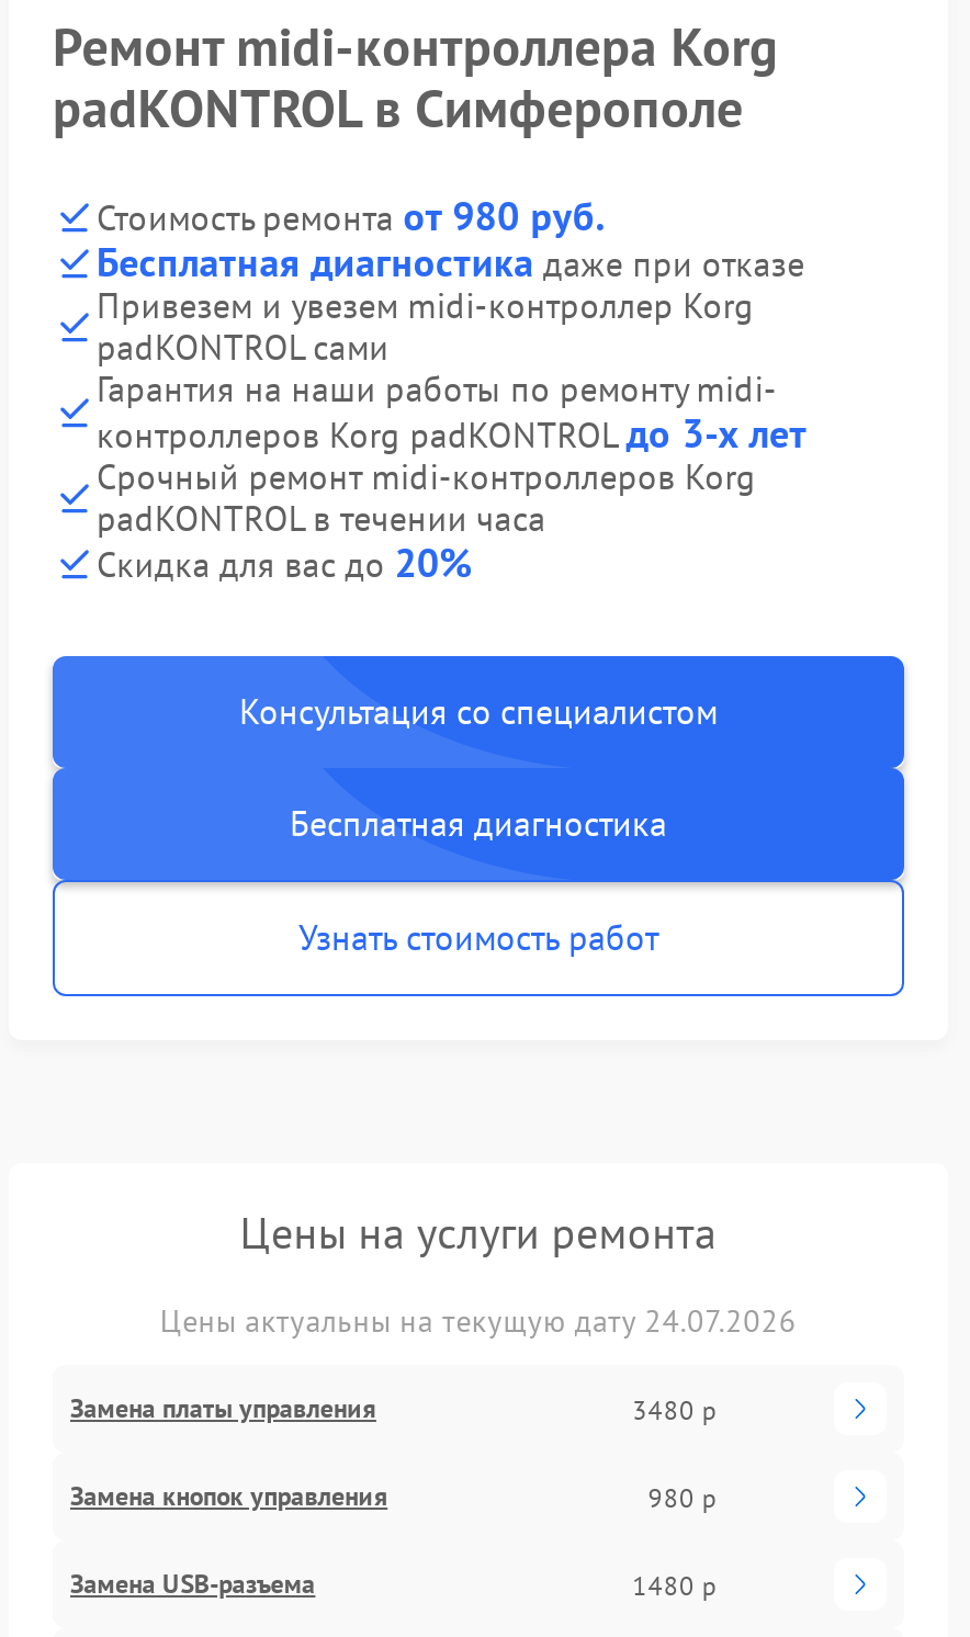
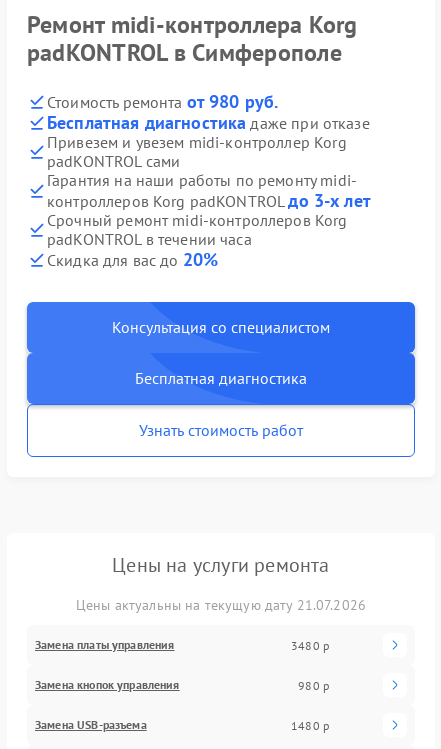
[160,1301,797,1341] Цены актуальны на текущую дату 24.07.2026 -> [76,596,366,614] Цены актуальны на текущую дату 21.07.2026

